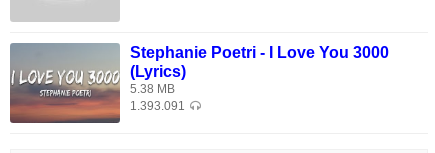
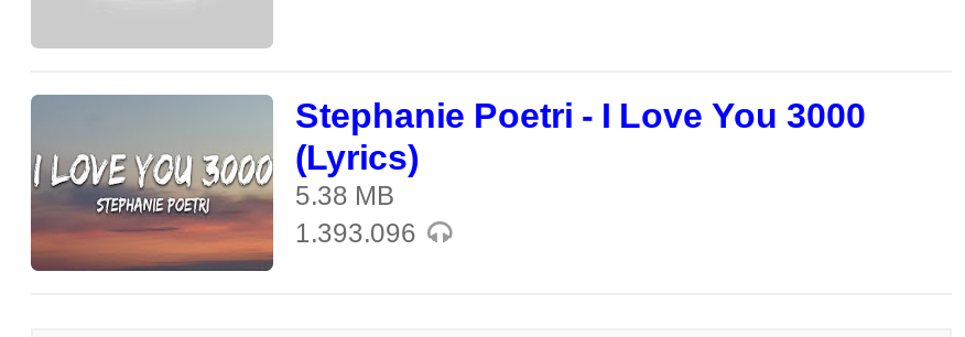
[130,99,185,113] 1.393.091 -> [295,219,416,250] 1.393.096

